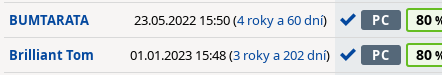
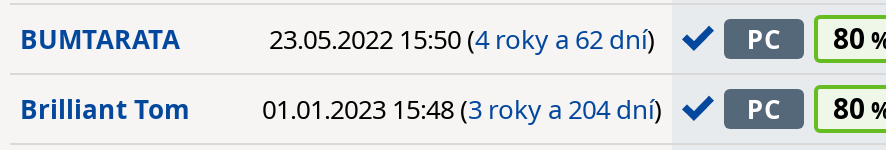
[133,11,326,29] 23.05.2022 15:50 (4 roky a 60 dní) -> [269,21,655,57] 23.05.2022 15:50 (4 roky a 62 dní)
[9,46,330,64] Brilliant Tom 01.01.2023 15:48 (3 roky a 202 dní) -> [20,91,662,127] Brilliant Tom 01.01.2023 15:48 (3 roky a 204 dní)

